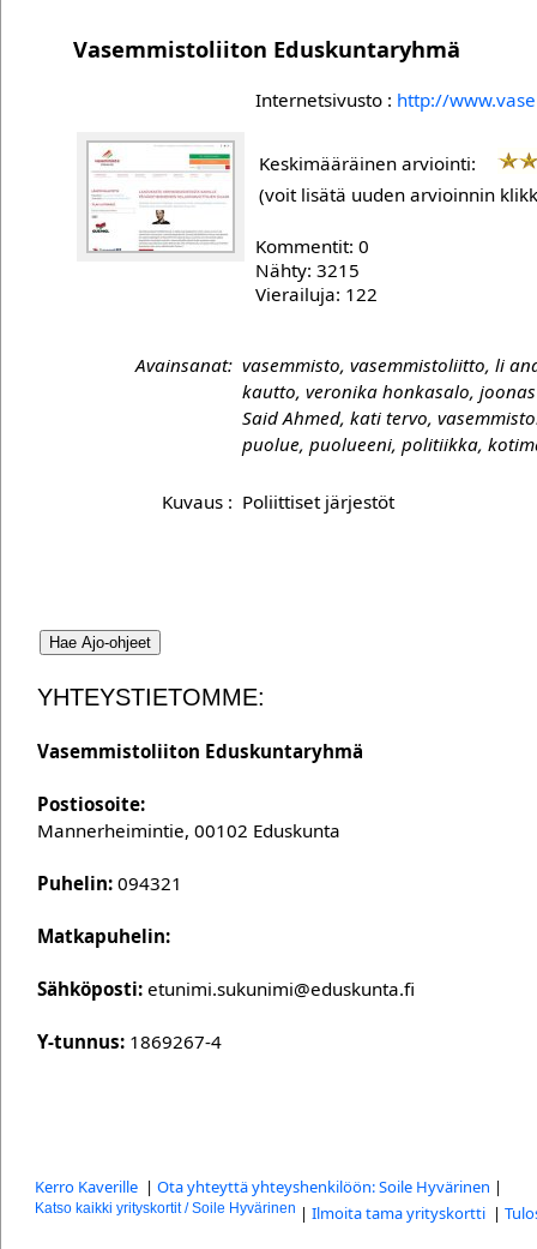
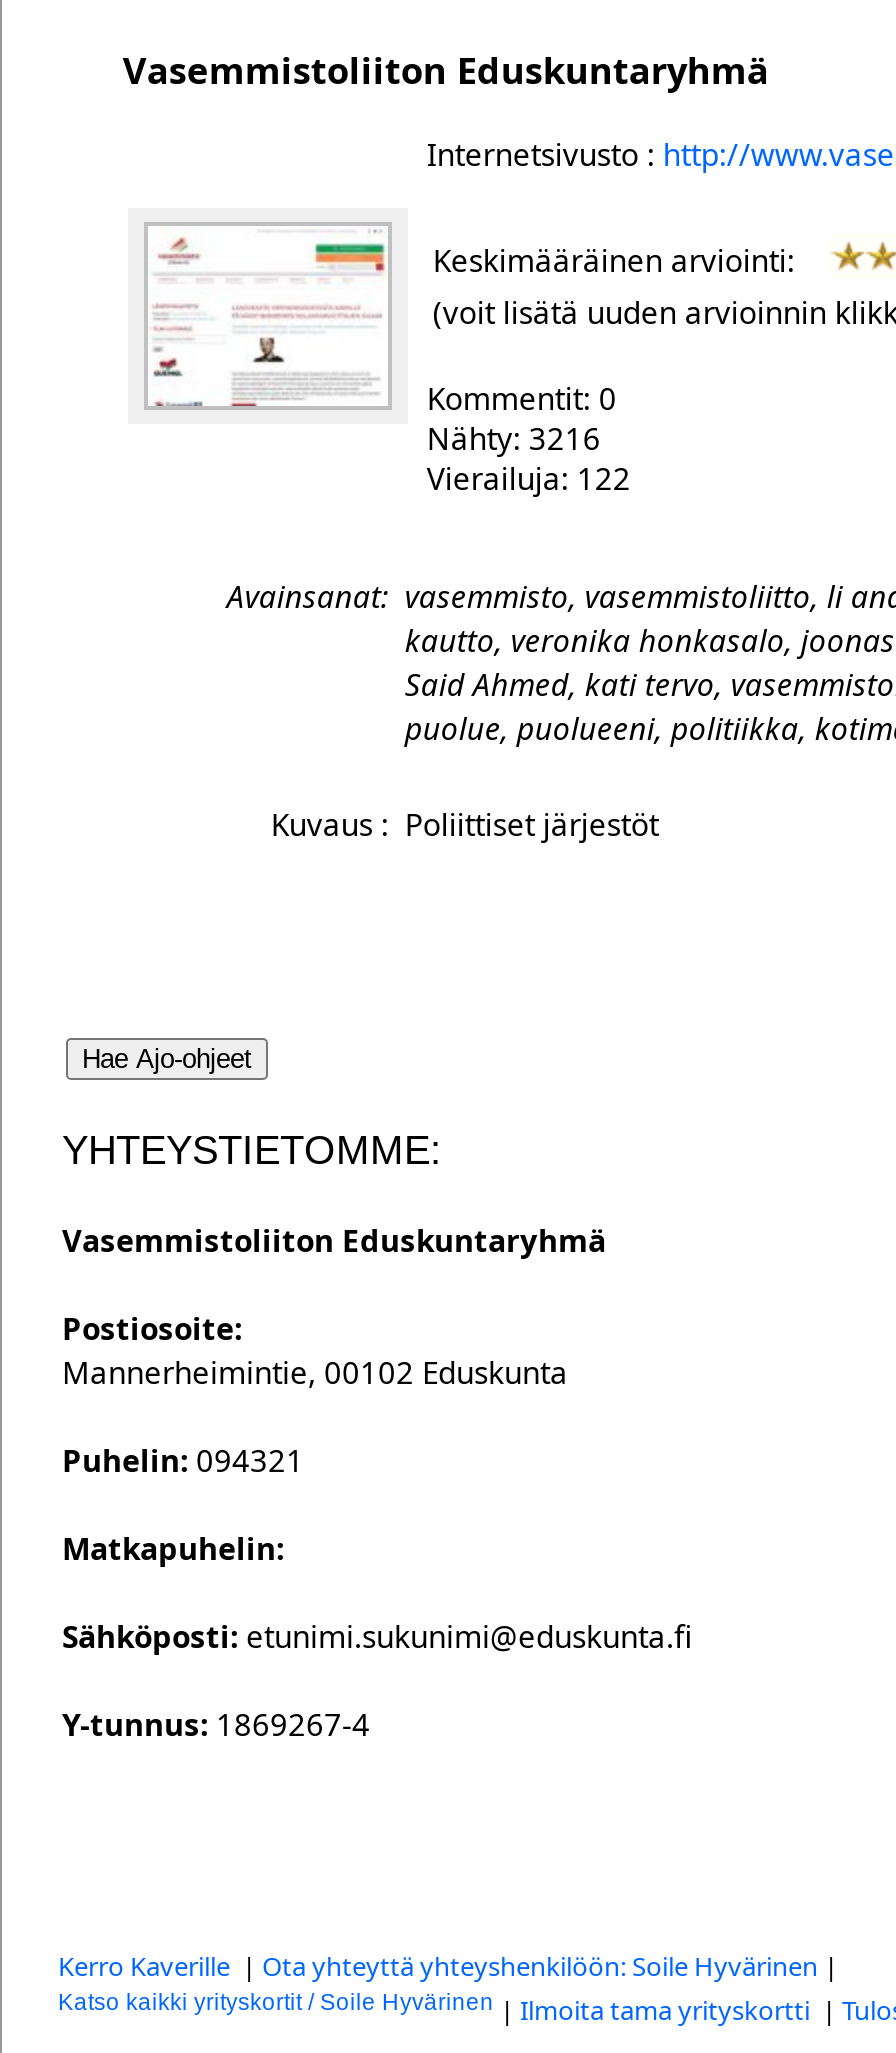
[256,258,360,282] Nähty: 3215 -> [427,418,601,458] Nähty: 3216

